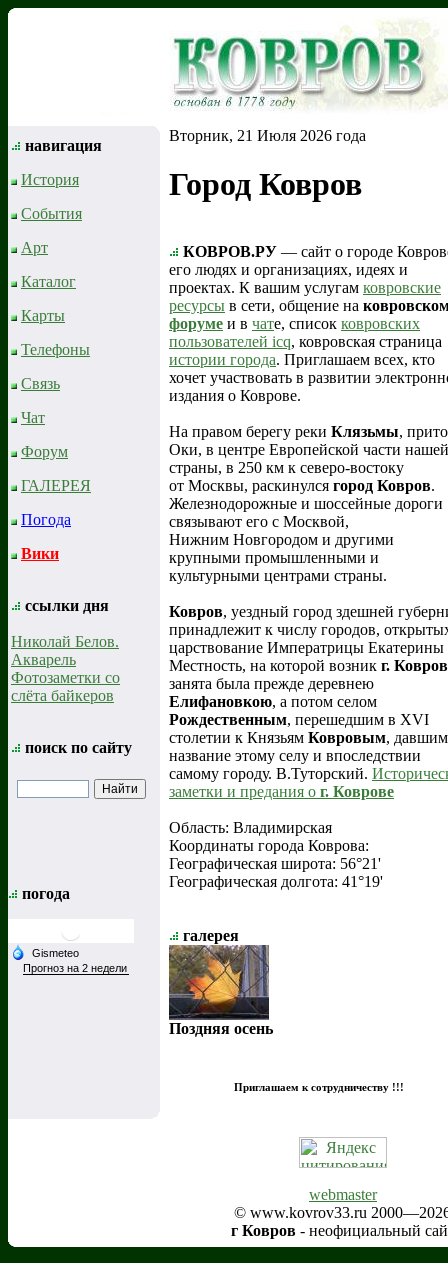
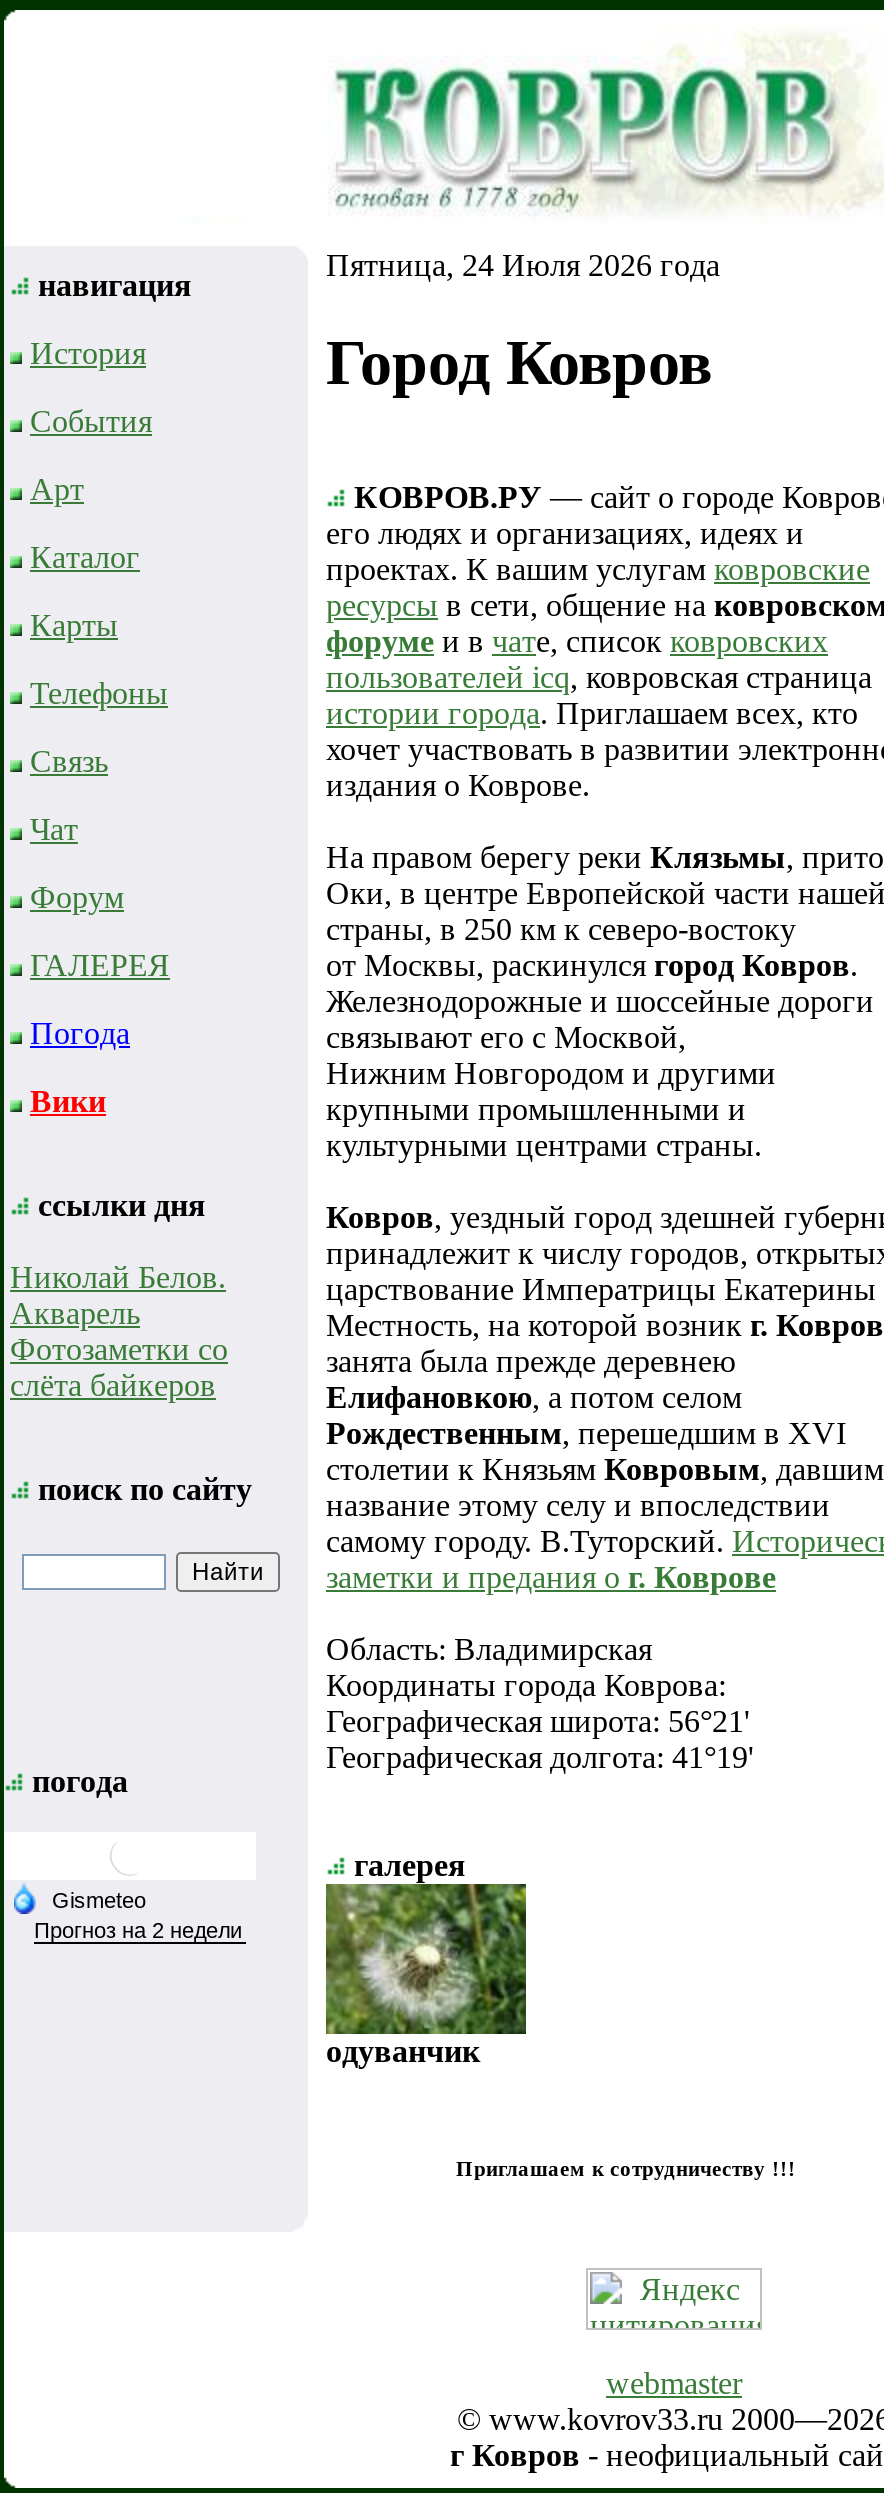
[169,127,366,144] Вторник, 21 Июля 2026 года -> [326,248,720,282] Пятница, 24 Июля 2026 года
[169,945,273,1037] [image] | Поздняя осень -> [324,1884,528,2068] [image] | одуванчик

